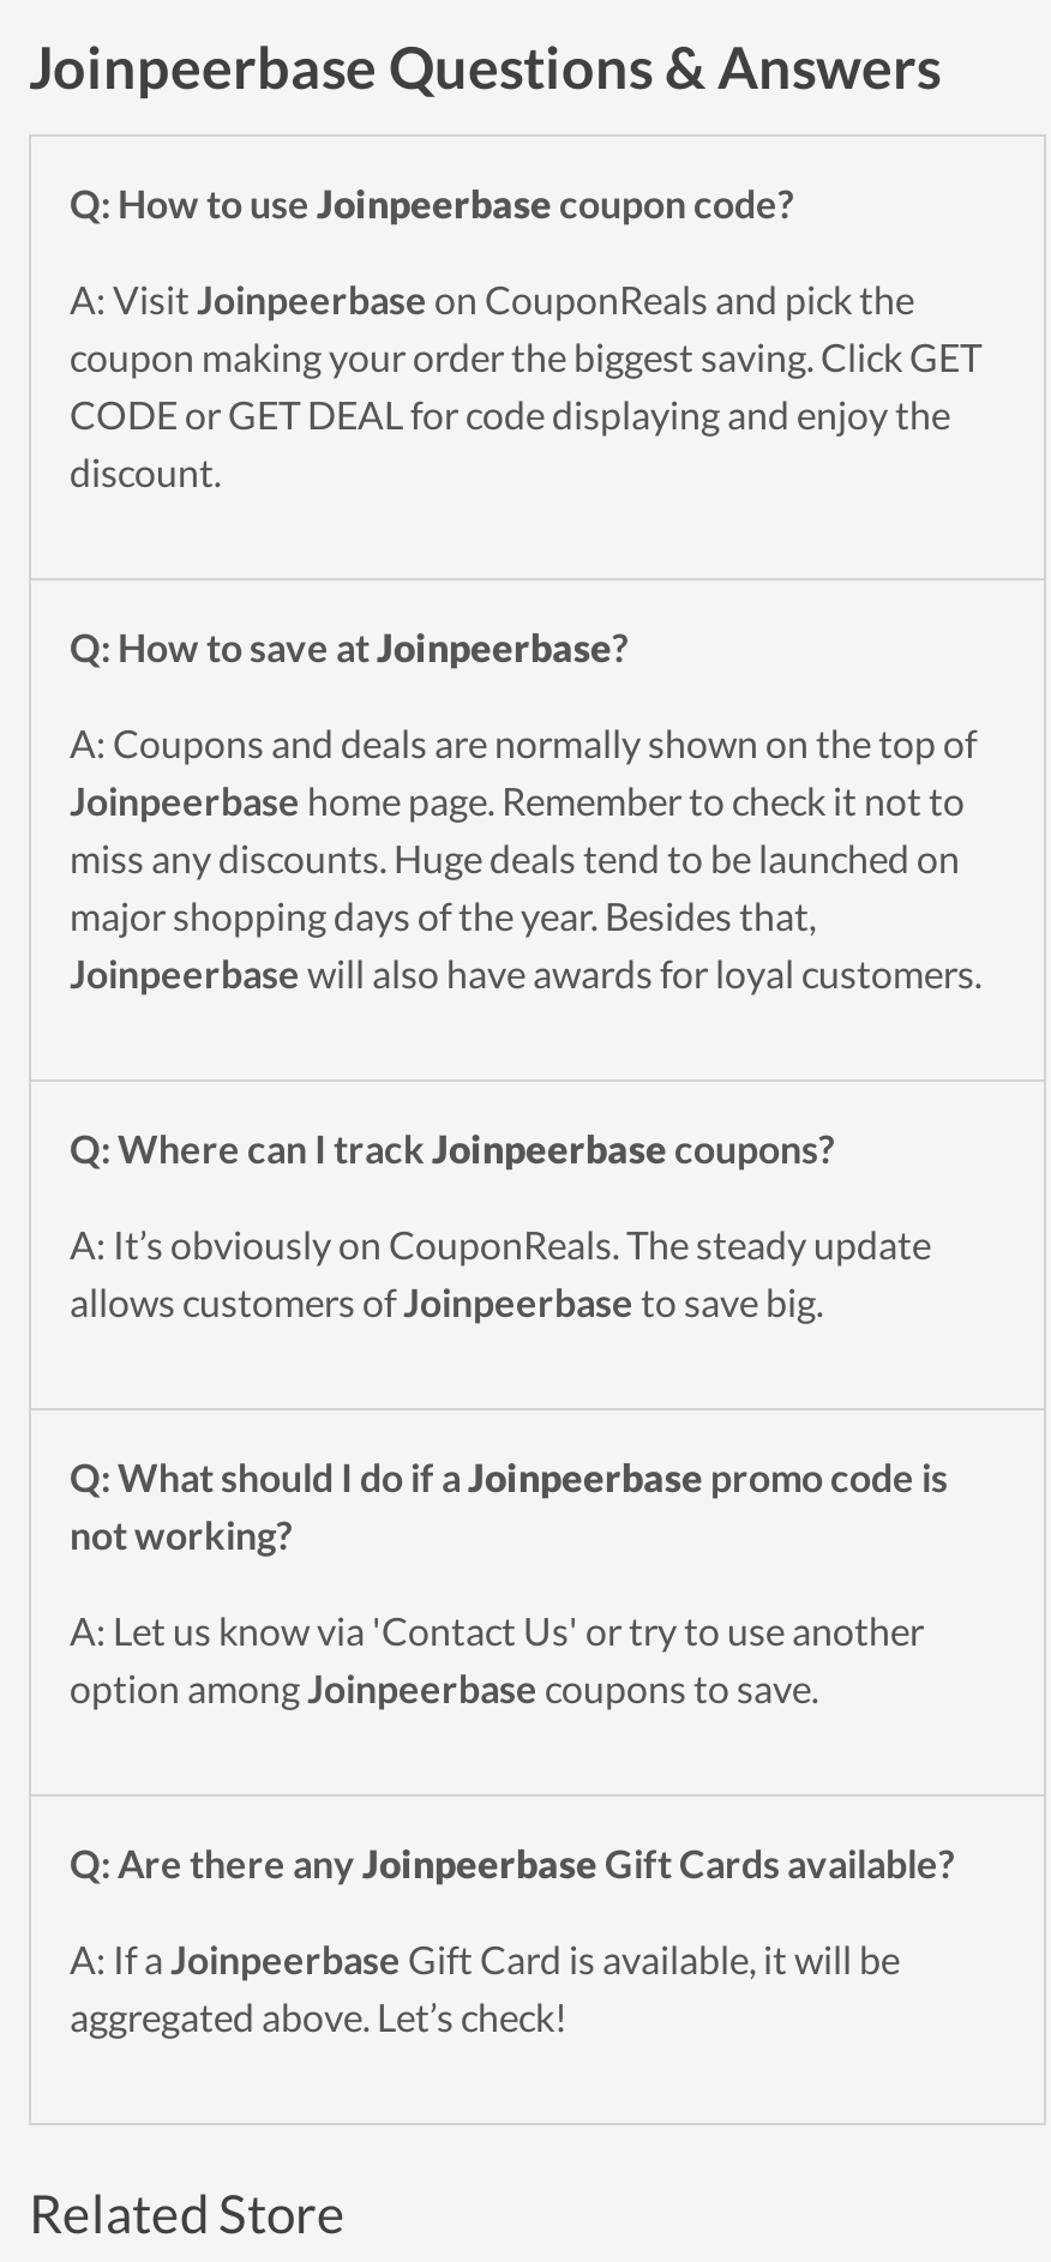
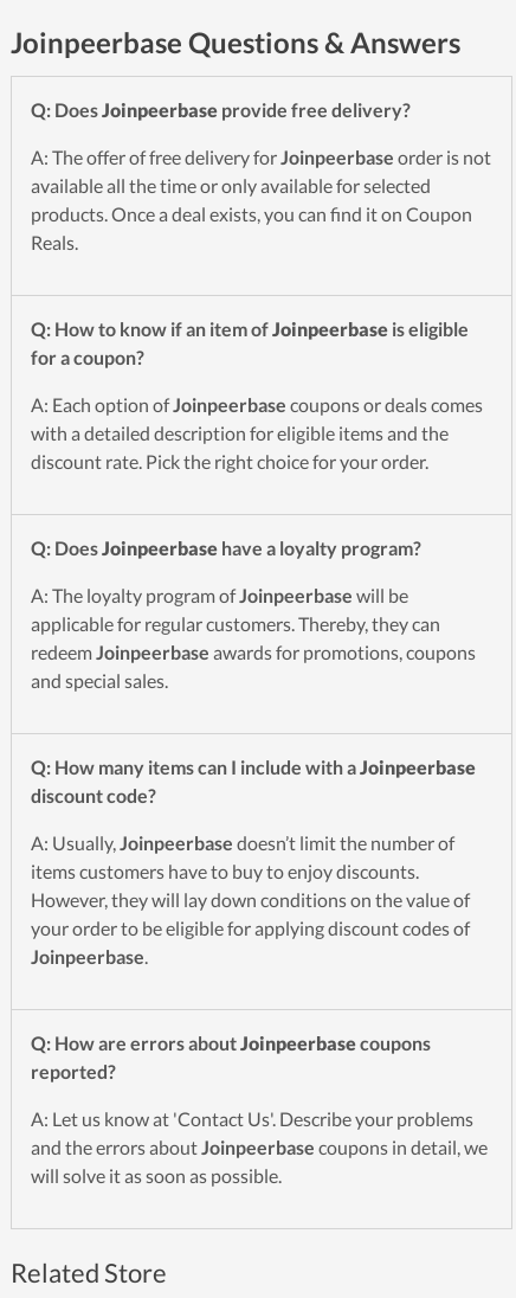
[70,181,794,227] Q: How to use Joinpeerbase coupon code? -> [31,99,411,121] Q: Does Joinpeerbase provide free delivery?
[70,277,981,495] A: Visit Joinpeerbase on CouponReals and pick the | coupon making your order the biggest saving. Click GET | CODE or GET DEAL for code displaying and enjoy the | discount. -> [31,146,491,254] A: The offer of free delivery for Joinpeerbase order is not | available all the time or only available for selected | products. Once a deal exists, you can find it on Coupon | Reals.
[70,625,629,670] Q: How to save atJoinpeerbase? -> [31,318,469,369] Q: How to know if an item ofJoinpeerbase is eligible | for a coupon?
[70,721,981,997] A: Coupons and deals are normally shown on the top of | Joinpeerbase home page. Remember to check it not to | miss any discounts. Huge deals tend to be launched on | major shopping days of the year. Besides that, | Joinpeerbase will also have awards for loyal customers. -> [31,394,483,473] A: Each option ofJoinpeerbase coupons or deals comes | with a detailed description for eligible items and the | discount rate. Pick the right choice for your order.
[70,1126,835,1172] Q: Where can I track Joinpeerbase coupons? -> [31,537,421,560] Q: Does Joinpeerbase have a loyalty program?
[70,1222,931,1325] A: It’s obviously on CouponReals. The steady update | allows customers ofJoinpeerbase to save big. -> [31,584,476,692] A: The loyalty program ofJoinpeerbase will be | applicable for regular customers. Thereby, they can | redeem Joinpeerbase awards for promotions, coupons | and special sales.
[70,1455,948,1558] Q: What should I do if a Joinpeerbase promo code is | not working? -> [31,756,476,807] Q: How many items can I include with aJoinpeerbase | discount code?
[70,1608,924,1711] A: Let us know via 'Contact Us' or try to use another | option among Joinpeerbase coupons to save. -> [31,832,470,968] A: Usually,Joinpeerbase doesn’t limit the number of | items customers have to buy to enjoy discounts. | However, they will lay down conditions on the value of | your order to be eligible for applying discount codes of | Joinpeerbase.
[70,1841,955,1887] Q: Are there any Joinpeerbase Gift Cards available? -> [31,1032,431,1083] Q: How are errors aboutJoinpeerbase coupons | reported?
[70,1937,900,2040] A: If a Joinpeerbase Gift Card is available, it will be | aggregated above. Let’s check! -> [31,1108,488,1187] A: Let us know at 'Contact Us'. Describe your problems | and the errors aboutJoinpeerbase coupons in detail, we | will solve it as soon as possible.

